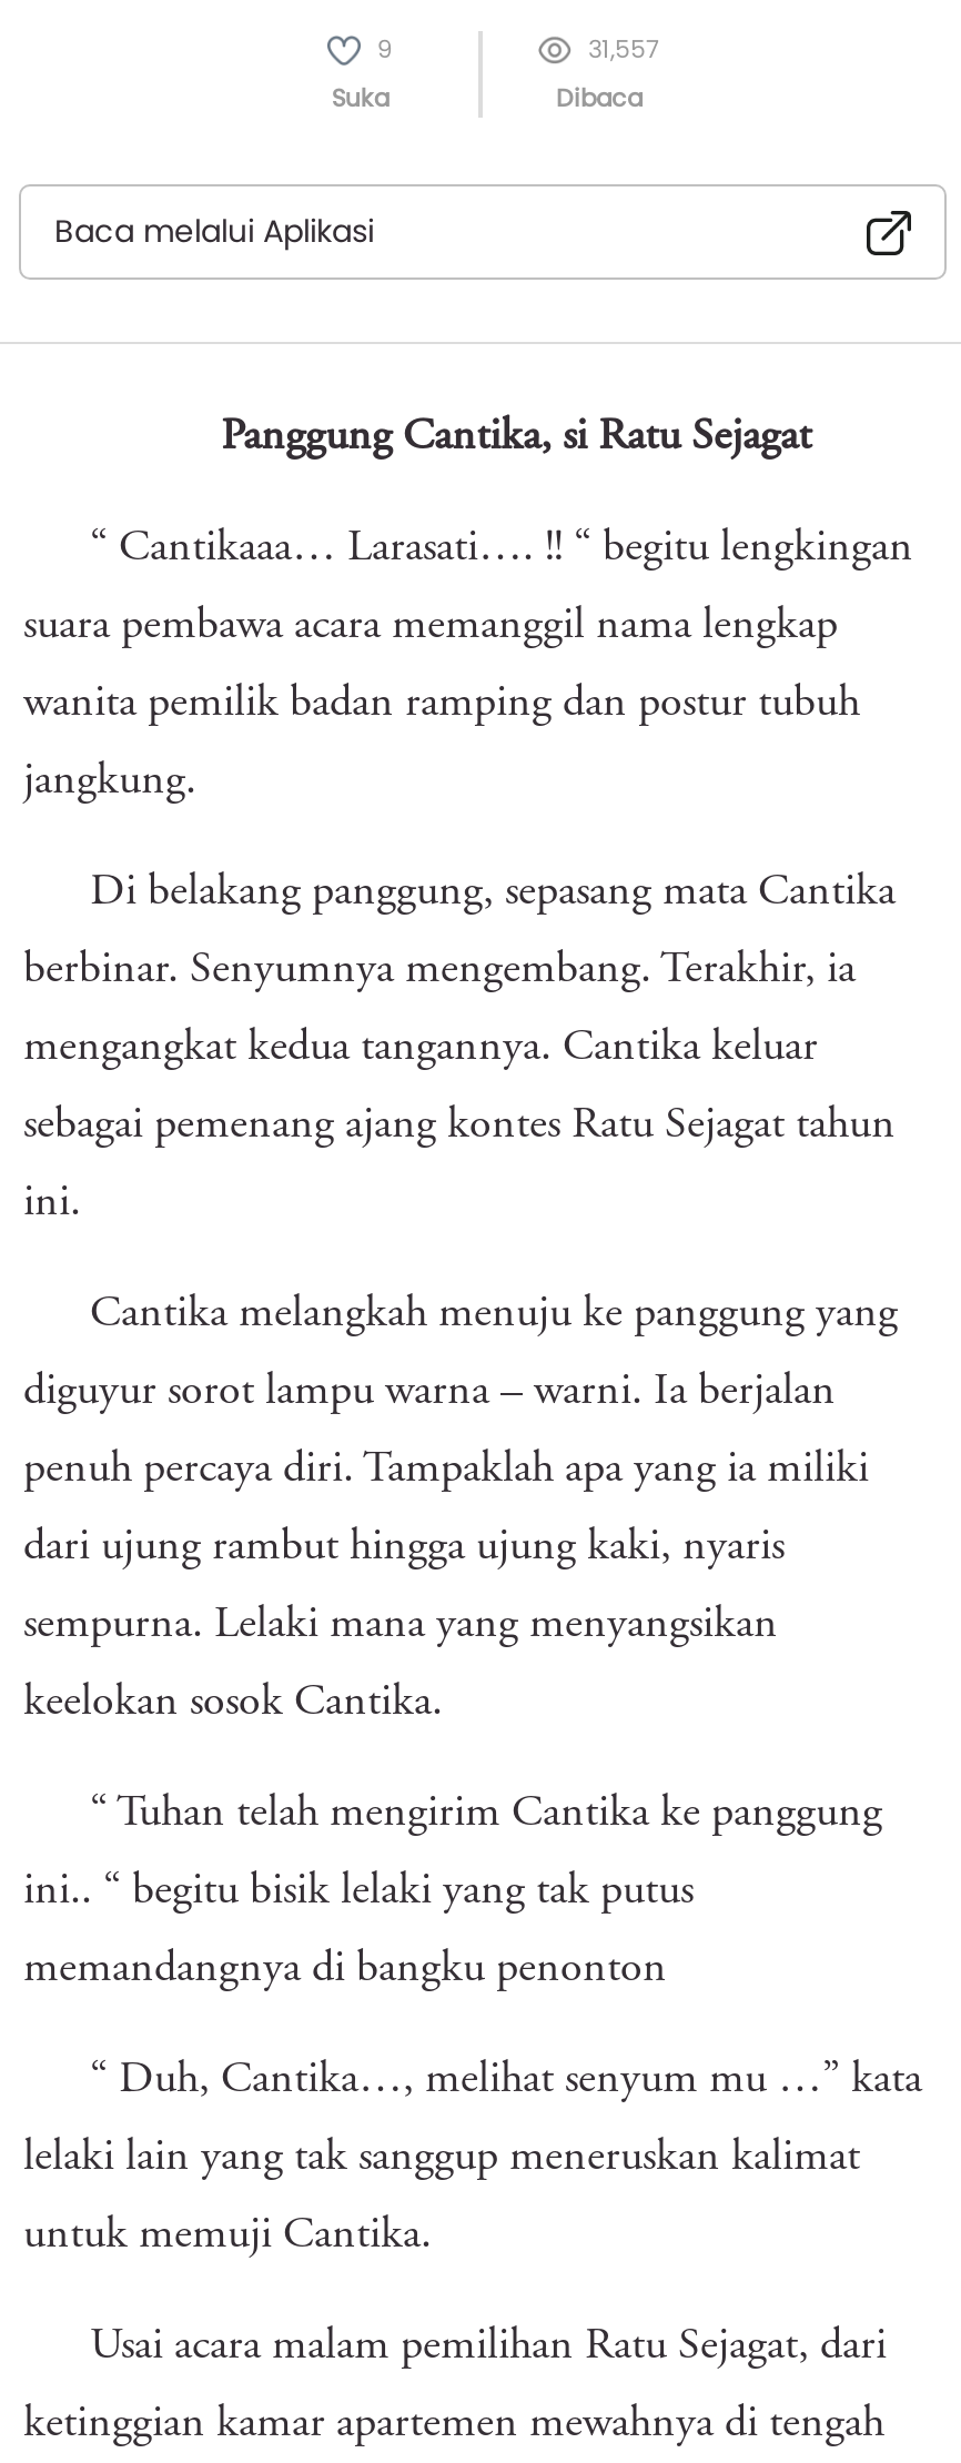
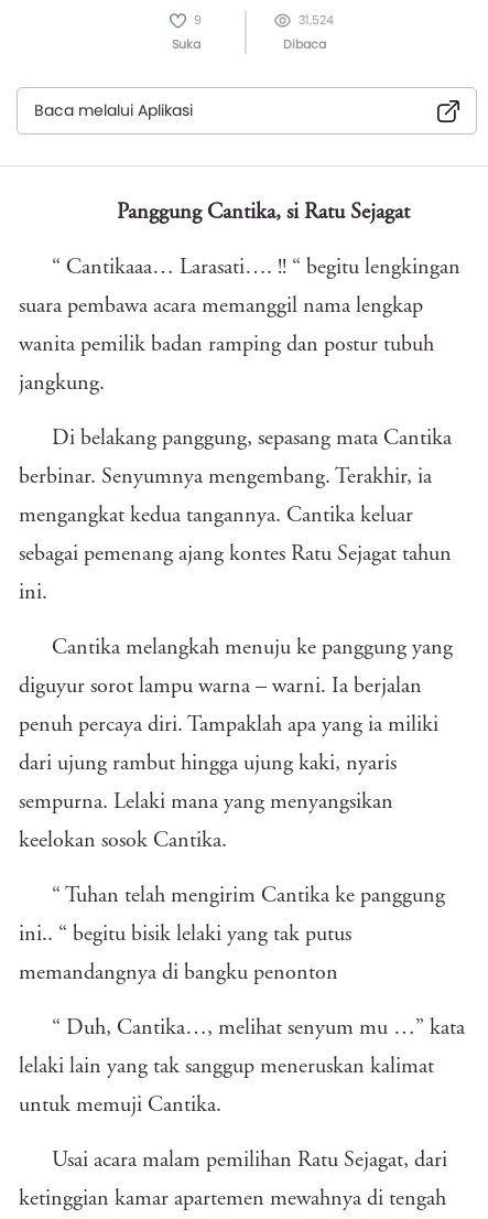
[588,31,659,67] 31,557 -> [299,11,334,29] 31,524

